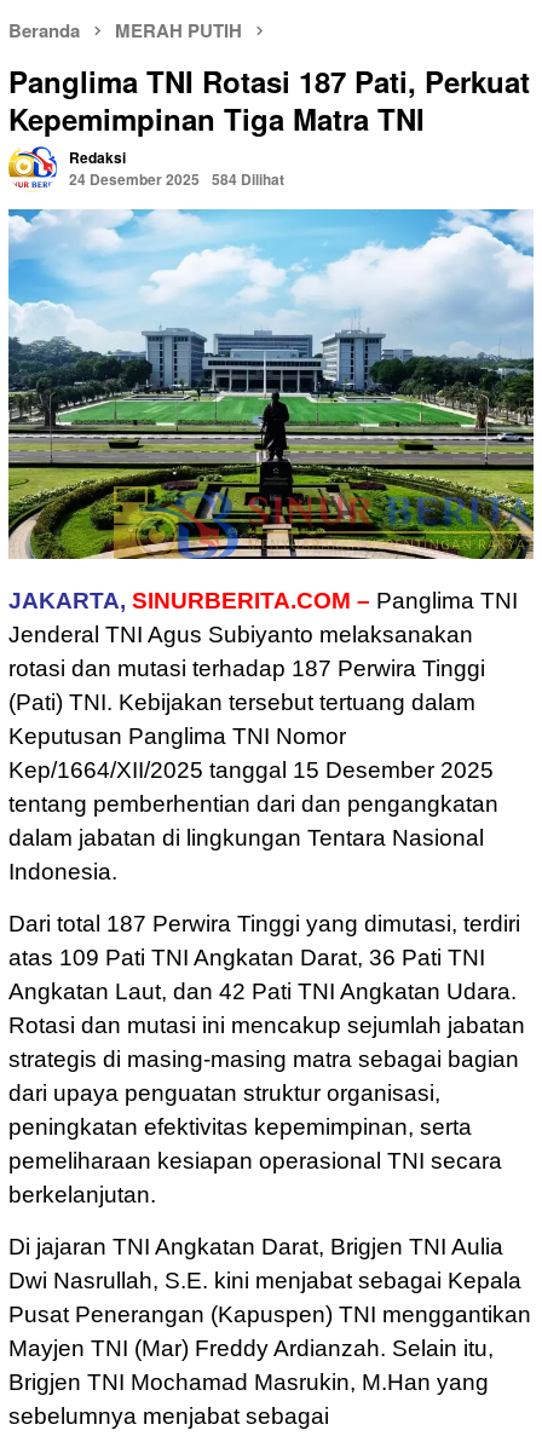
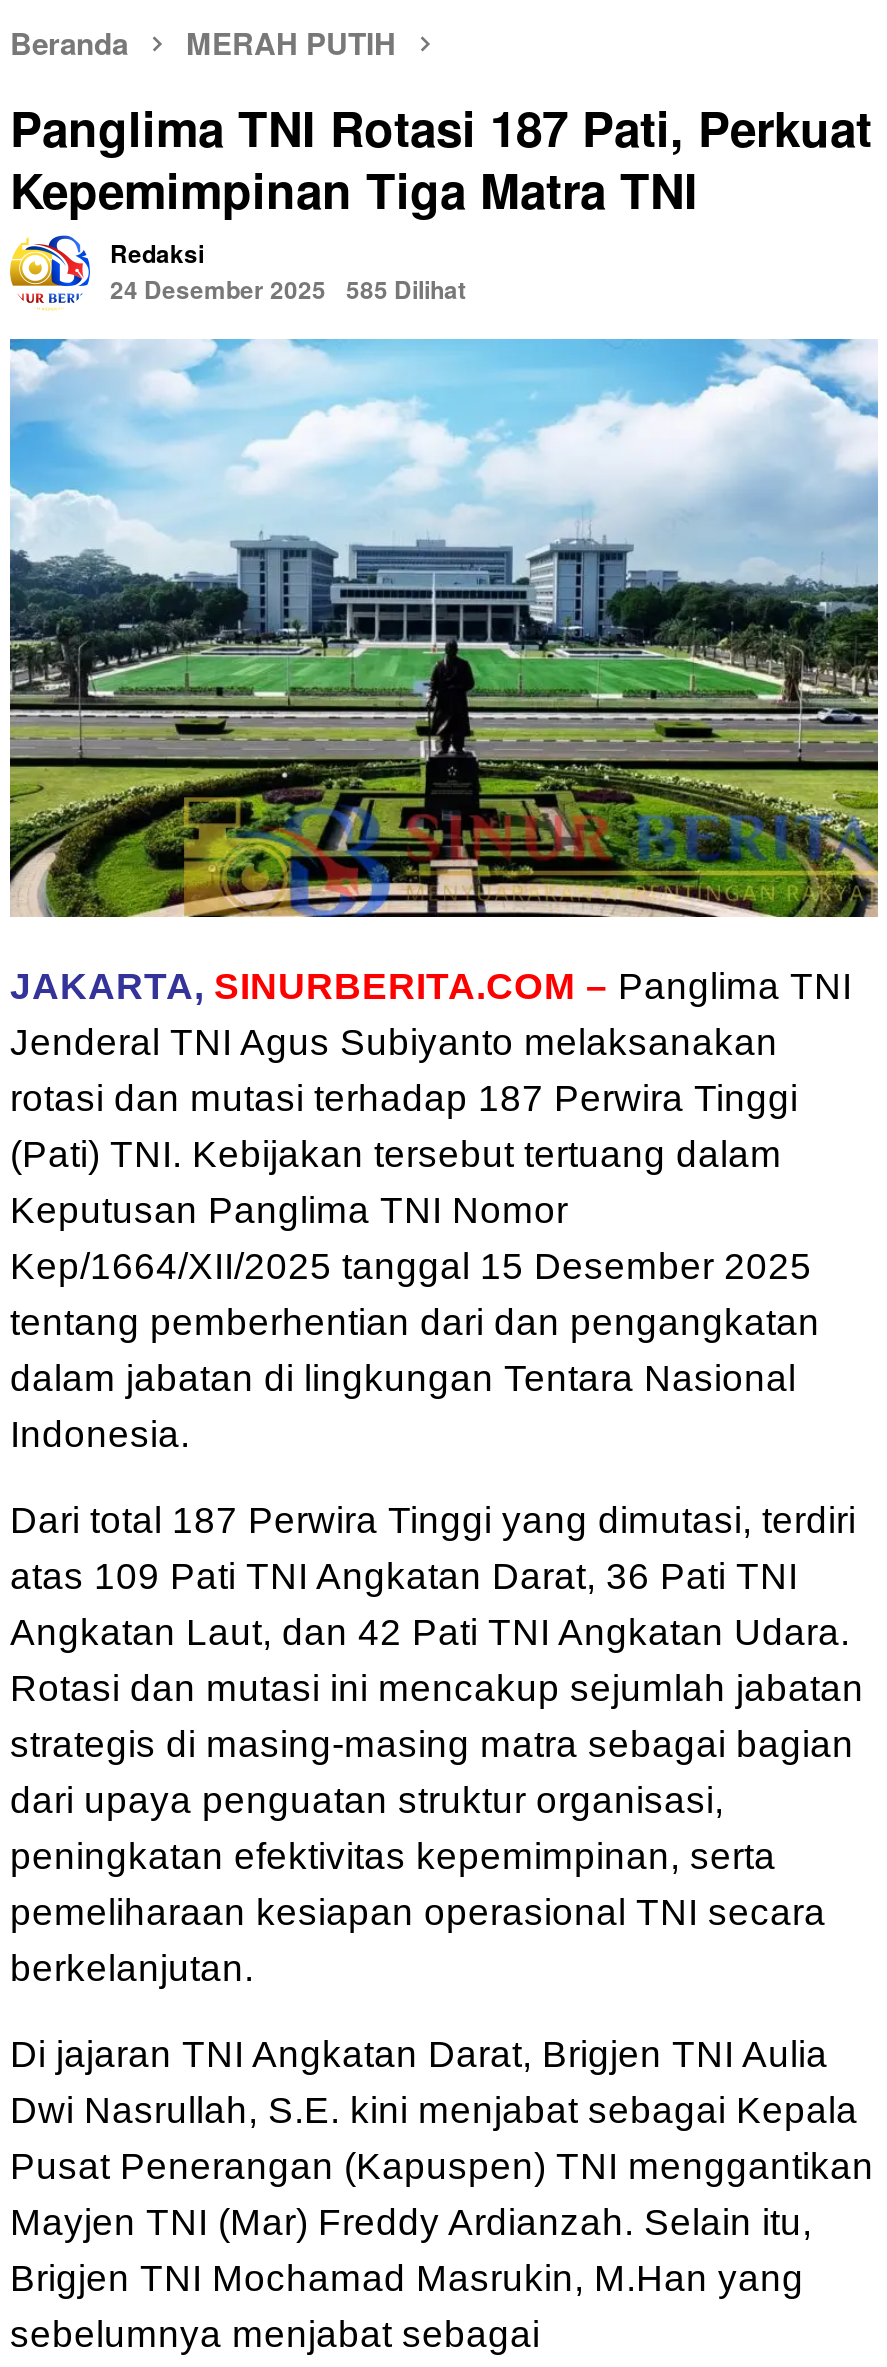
[69,168,284,190] 24 Desember 2025 584 Dilihat -> [110,271,466,307] 24 Desember 2025 585 Dilihat

